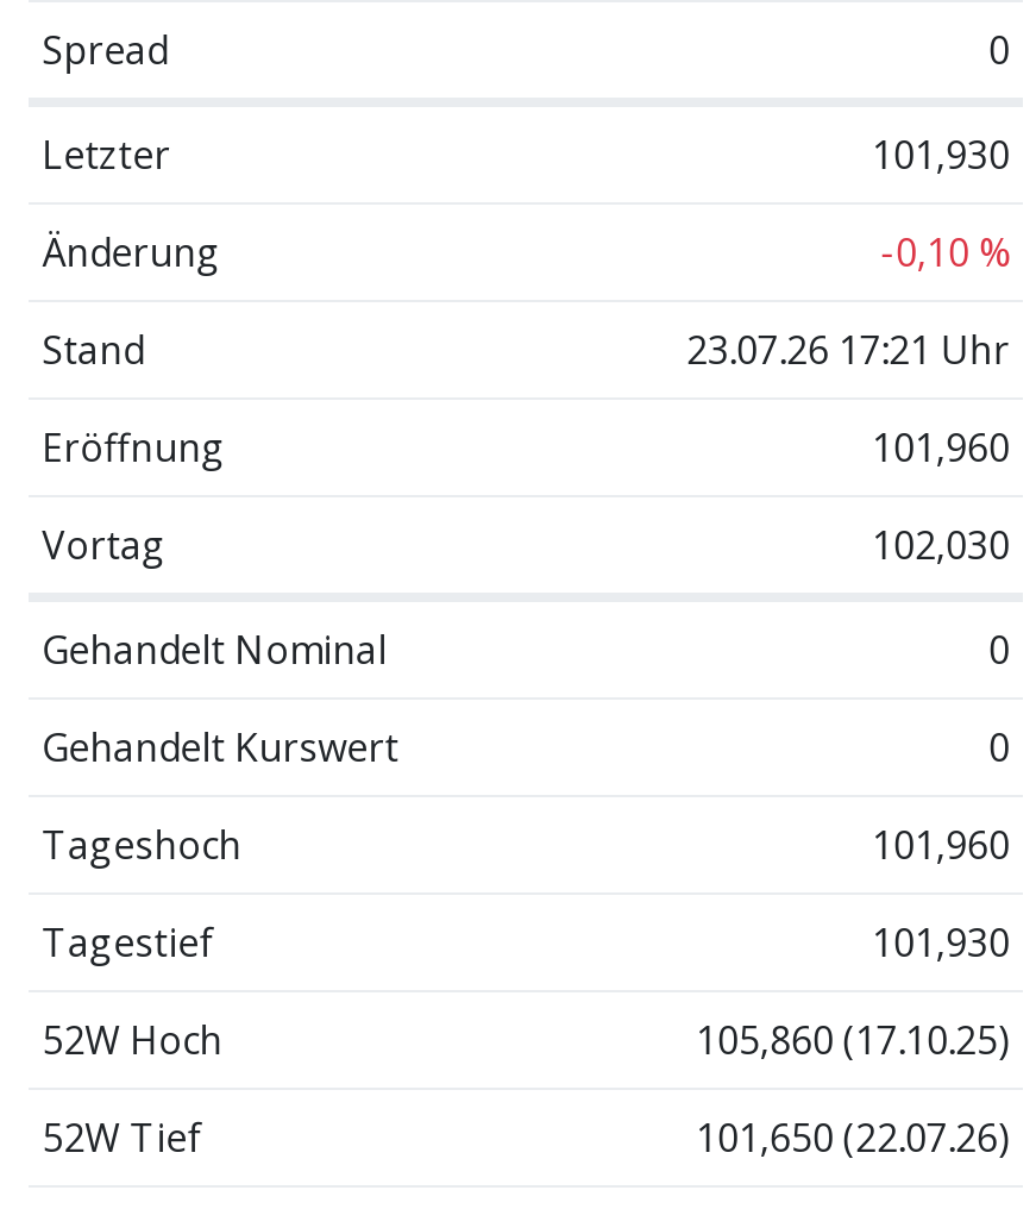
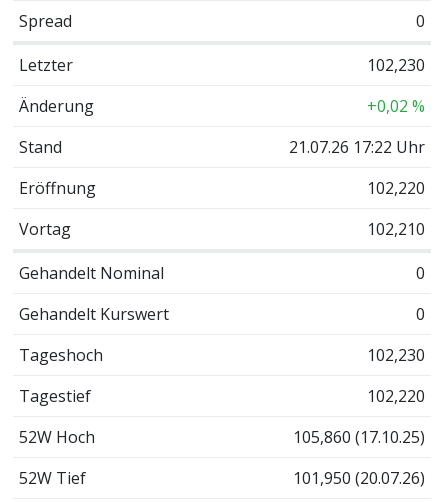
[872,128,1010,181] 101,930 -> [367,54,425,76] 102,230
[881,226,1010,278] -0,10 % -> [367,95,425,117] +0,02 %
[686,323,1010,376] 23.07.26 17:21 Uhr -> [289,136,425,158] 21.07.26 17:22 Uhr
[872,421,1010,473] 101,960 -> [367,177,425,199] 102,220
[872,519,1010,571] 102,030 -> [367,218,425,240] 102,210
[872,818,1010,871] 101,960 -> [367,344,425,366] 102,230
[872,916,1010,968] 101,930 -> [367,385,425,407] 102,220
[696,1111,1010,1164] 101,650 (22.07.26) -> [293,467,425,489] 101,950 (20.07.26)

